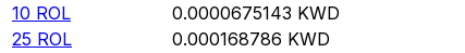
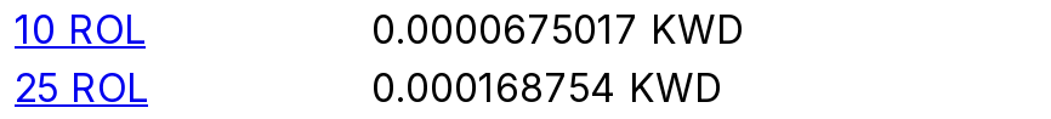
[172,3,340,24] 0.0000675143 KWD -> [371,6,745,55] 0.0000675017 KWD
[172,29,330,50] 0.000168786 KWD -> [371,64,723,113] 0.000168754 KWD

